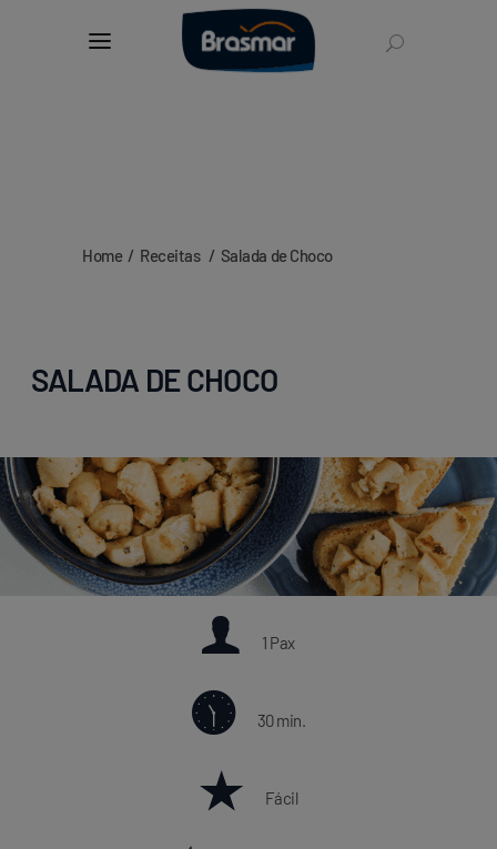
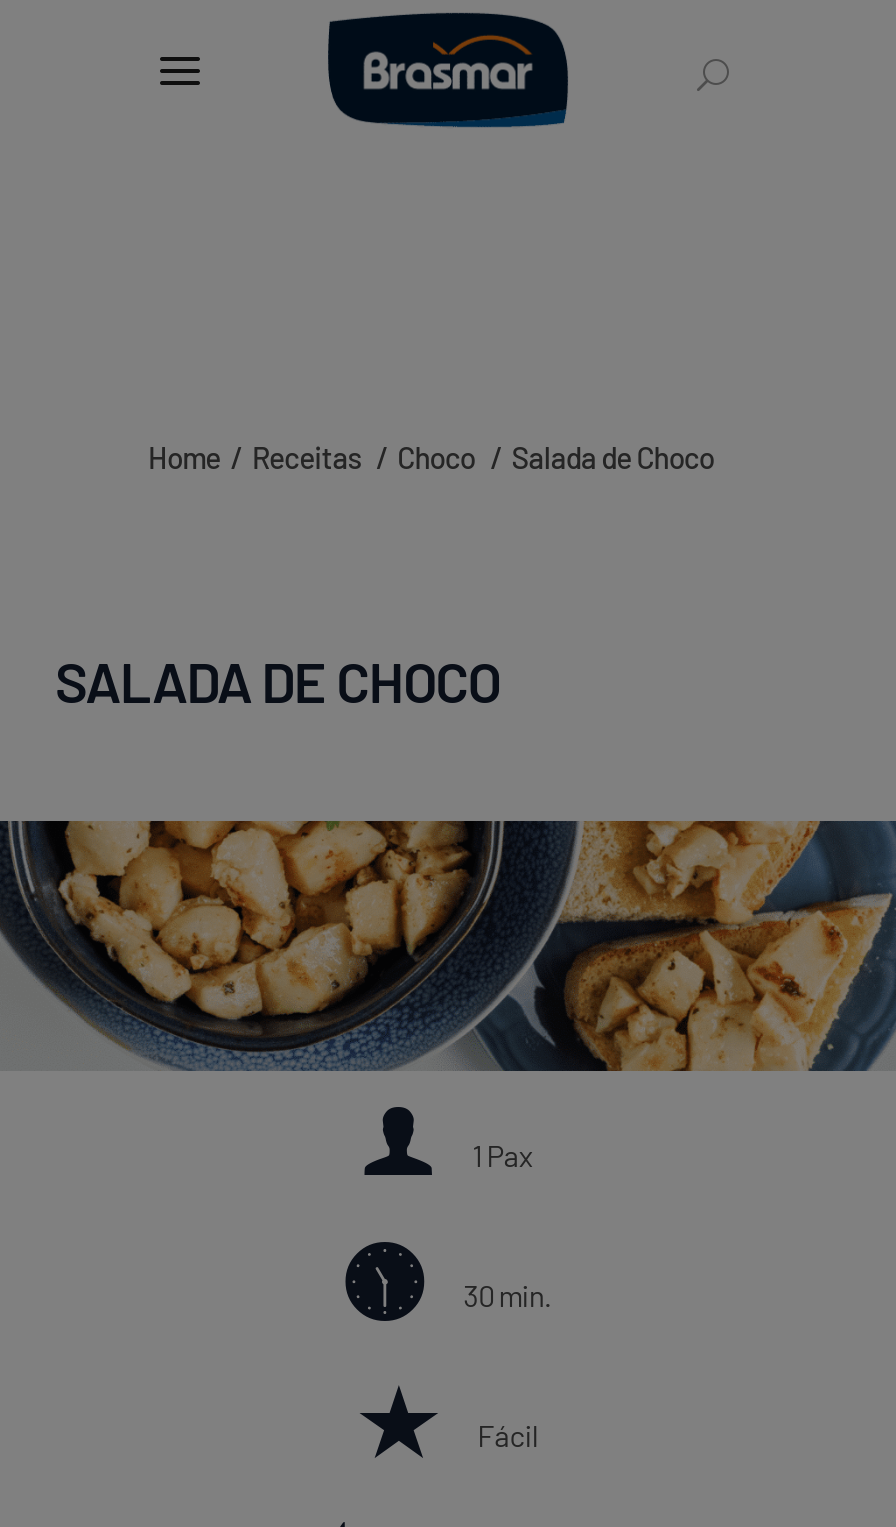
[82,245,333,265] Home / Receitas / Salada de Choco -> [148,438,714,474] Home / Receitas / Choco / Salada de Choco

